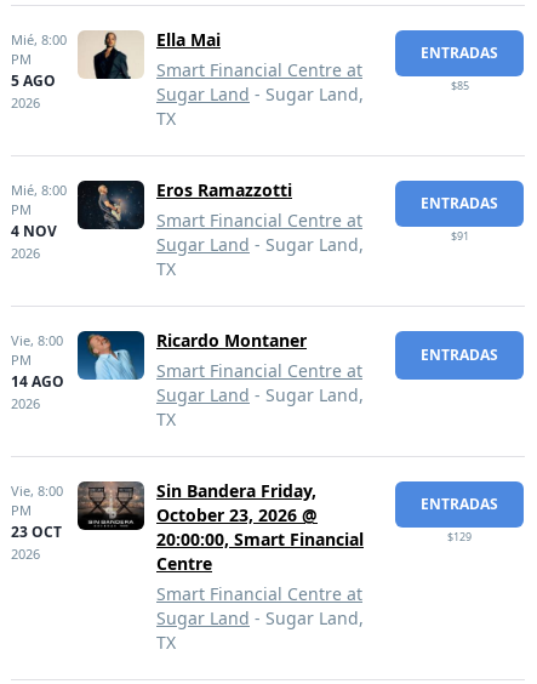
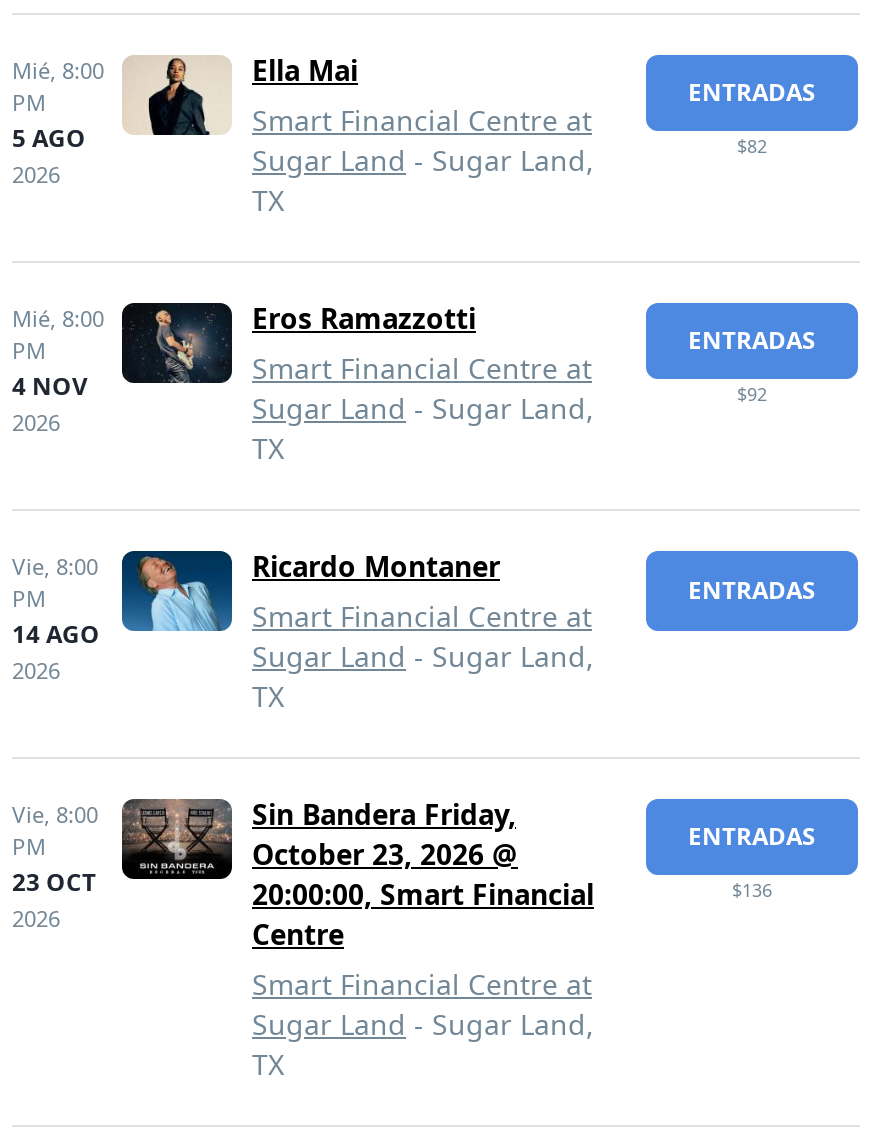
[450,78,469,93] $85 -> [737,133,767,159] $82
[450,228,469,244] $91 -> [737,381,767,407] $92
[447,529,472,545] $129 -> [732,877,772,903] $136

